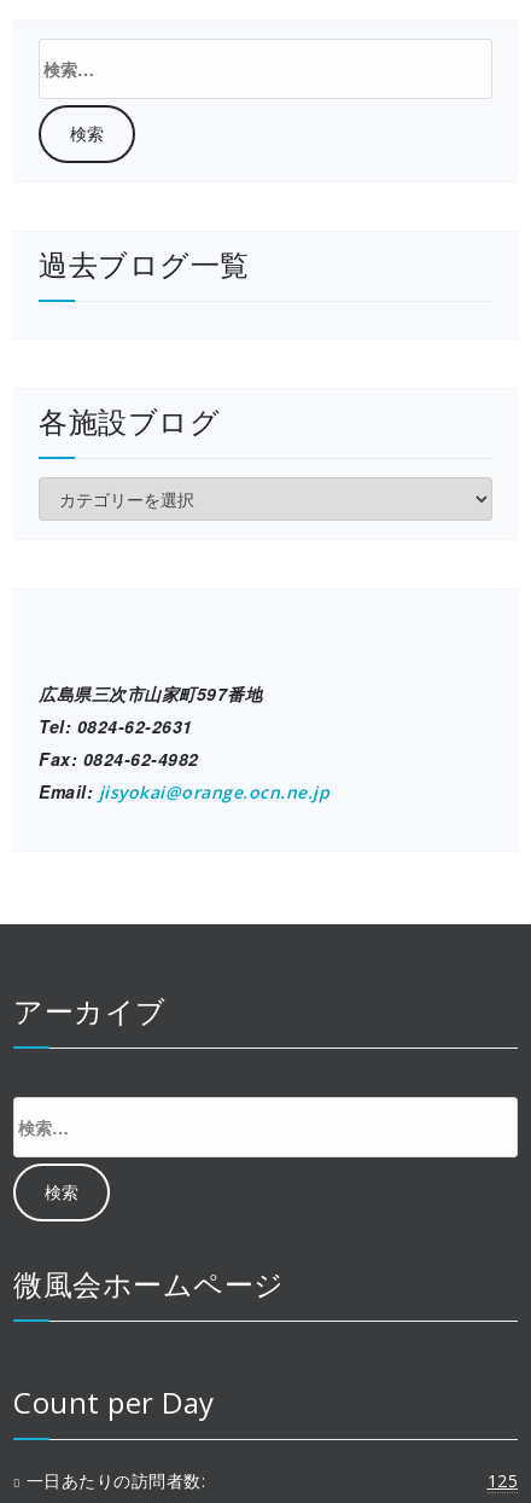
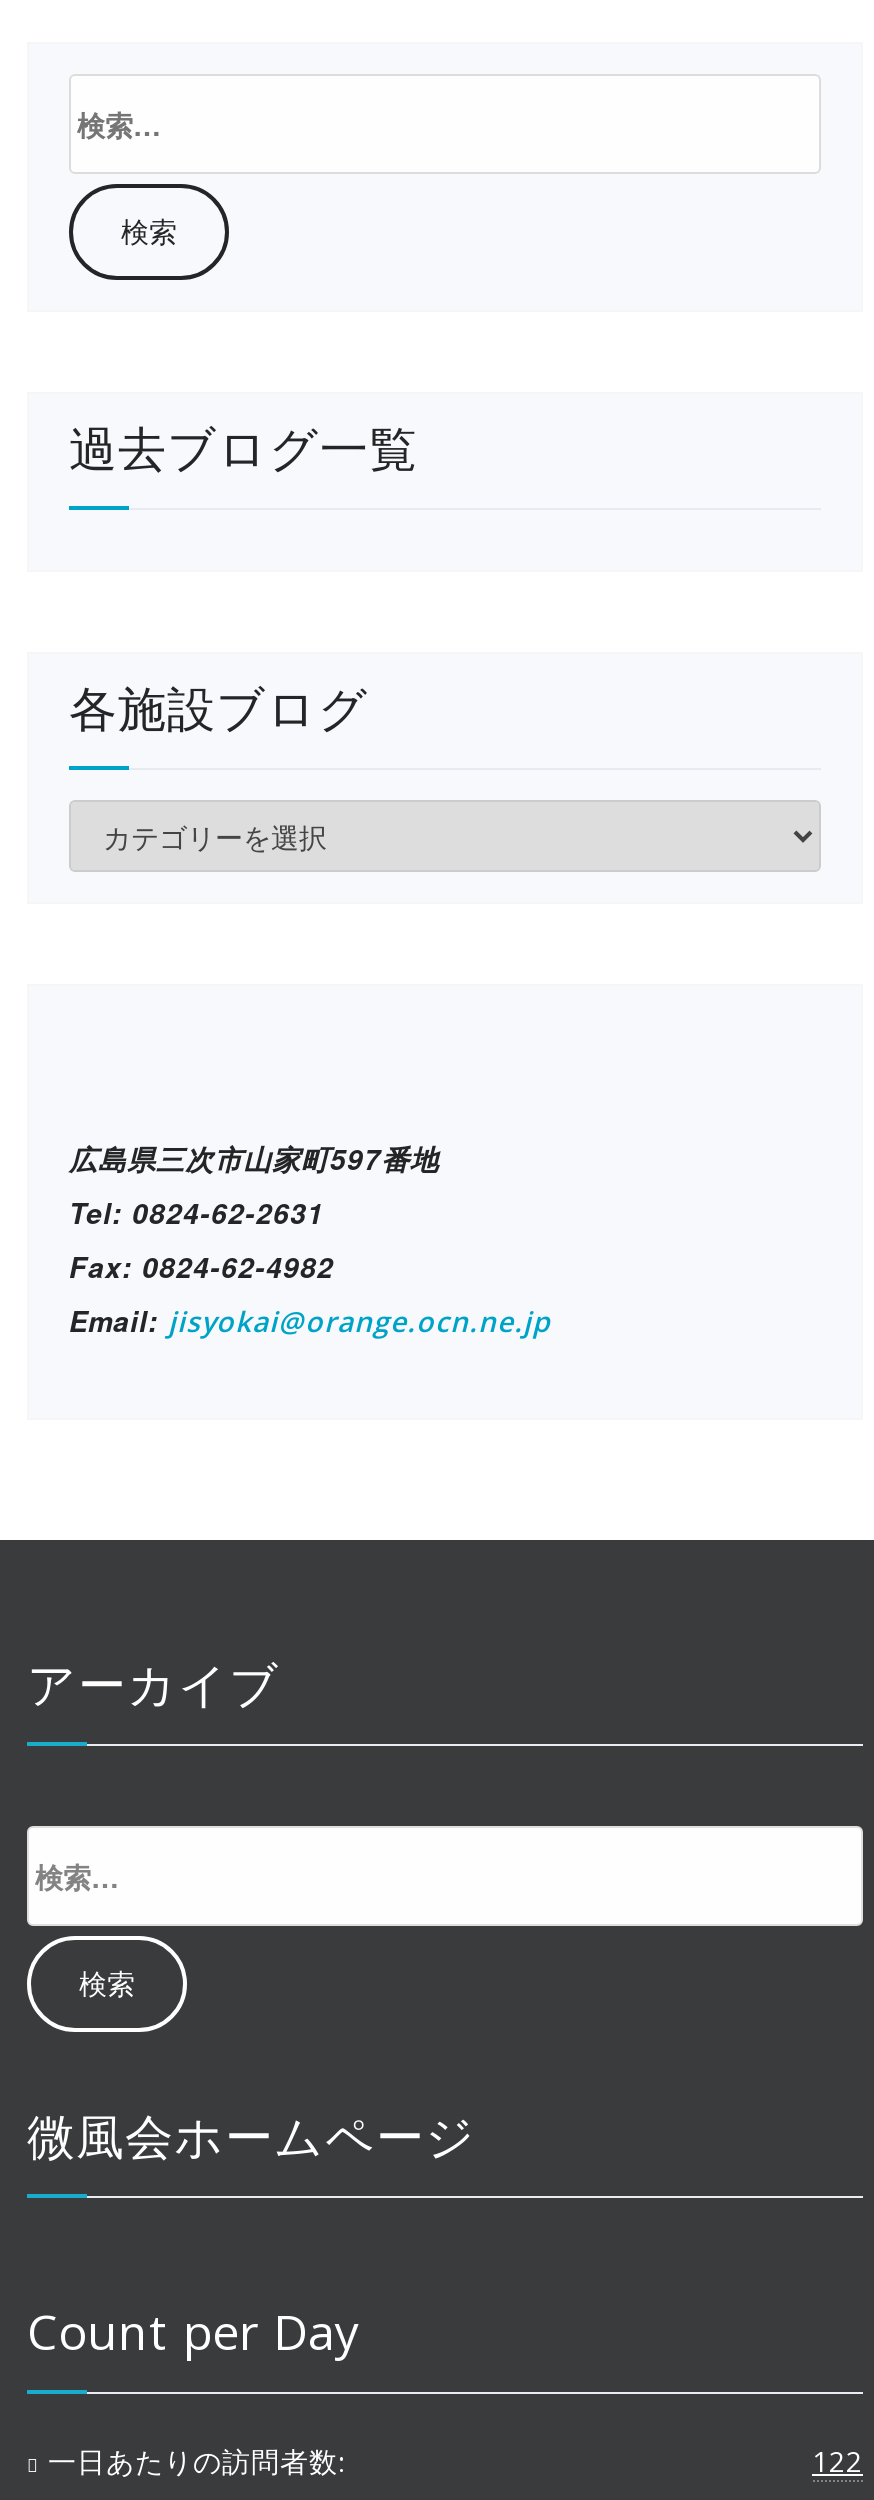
[487,1469,518,1492] 125 -> [812,2441,863,2479] 122

